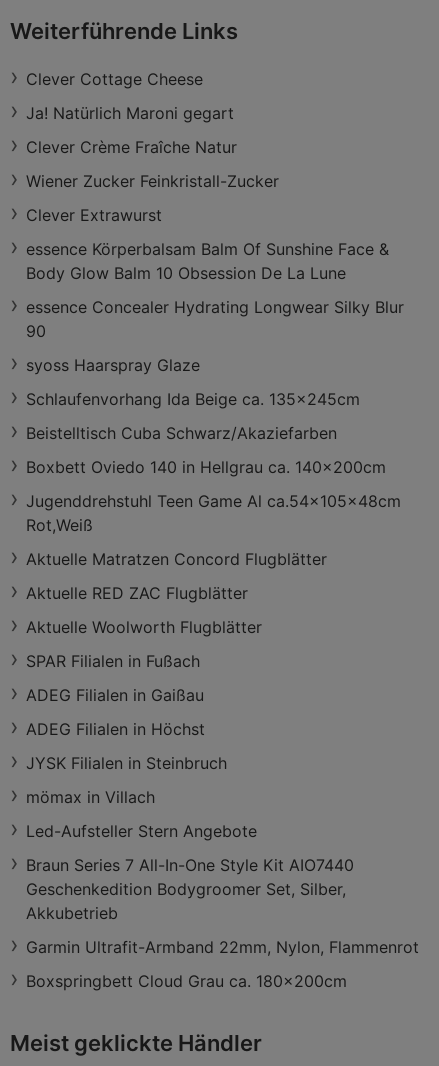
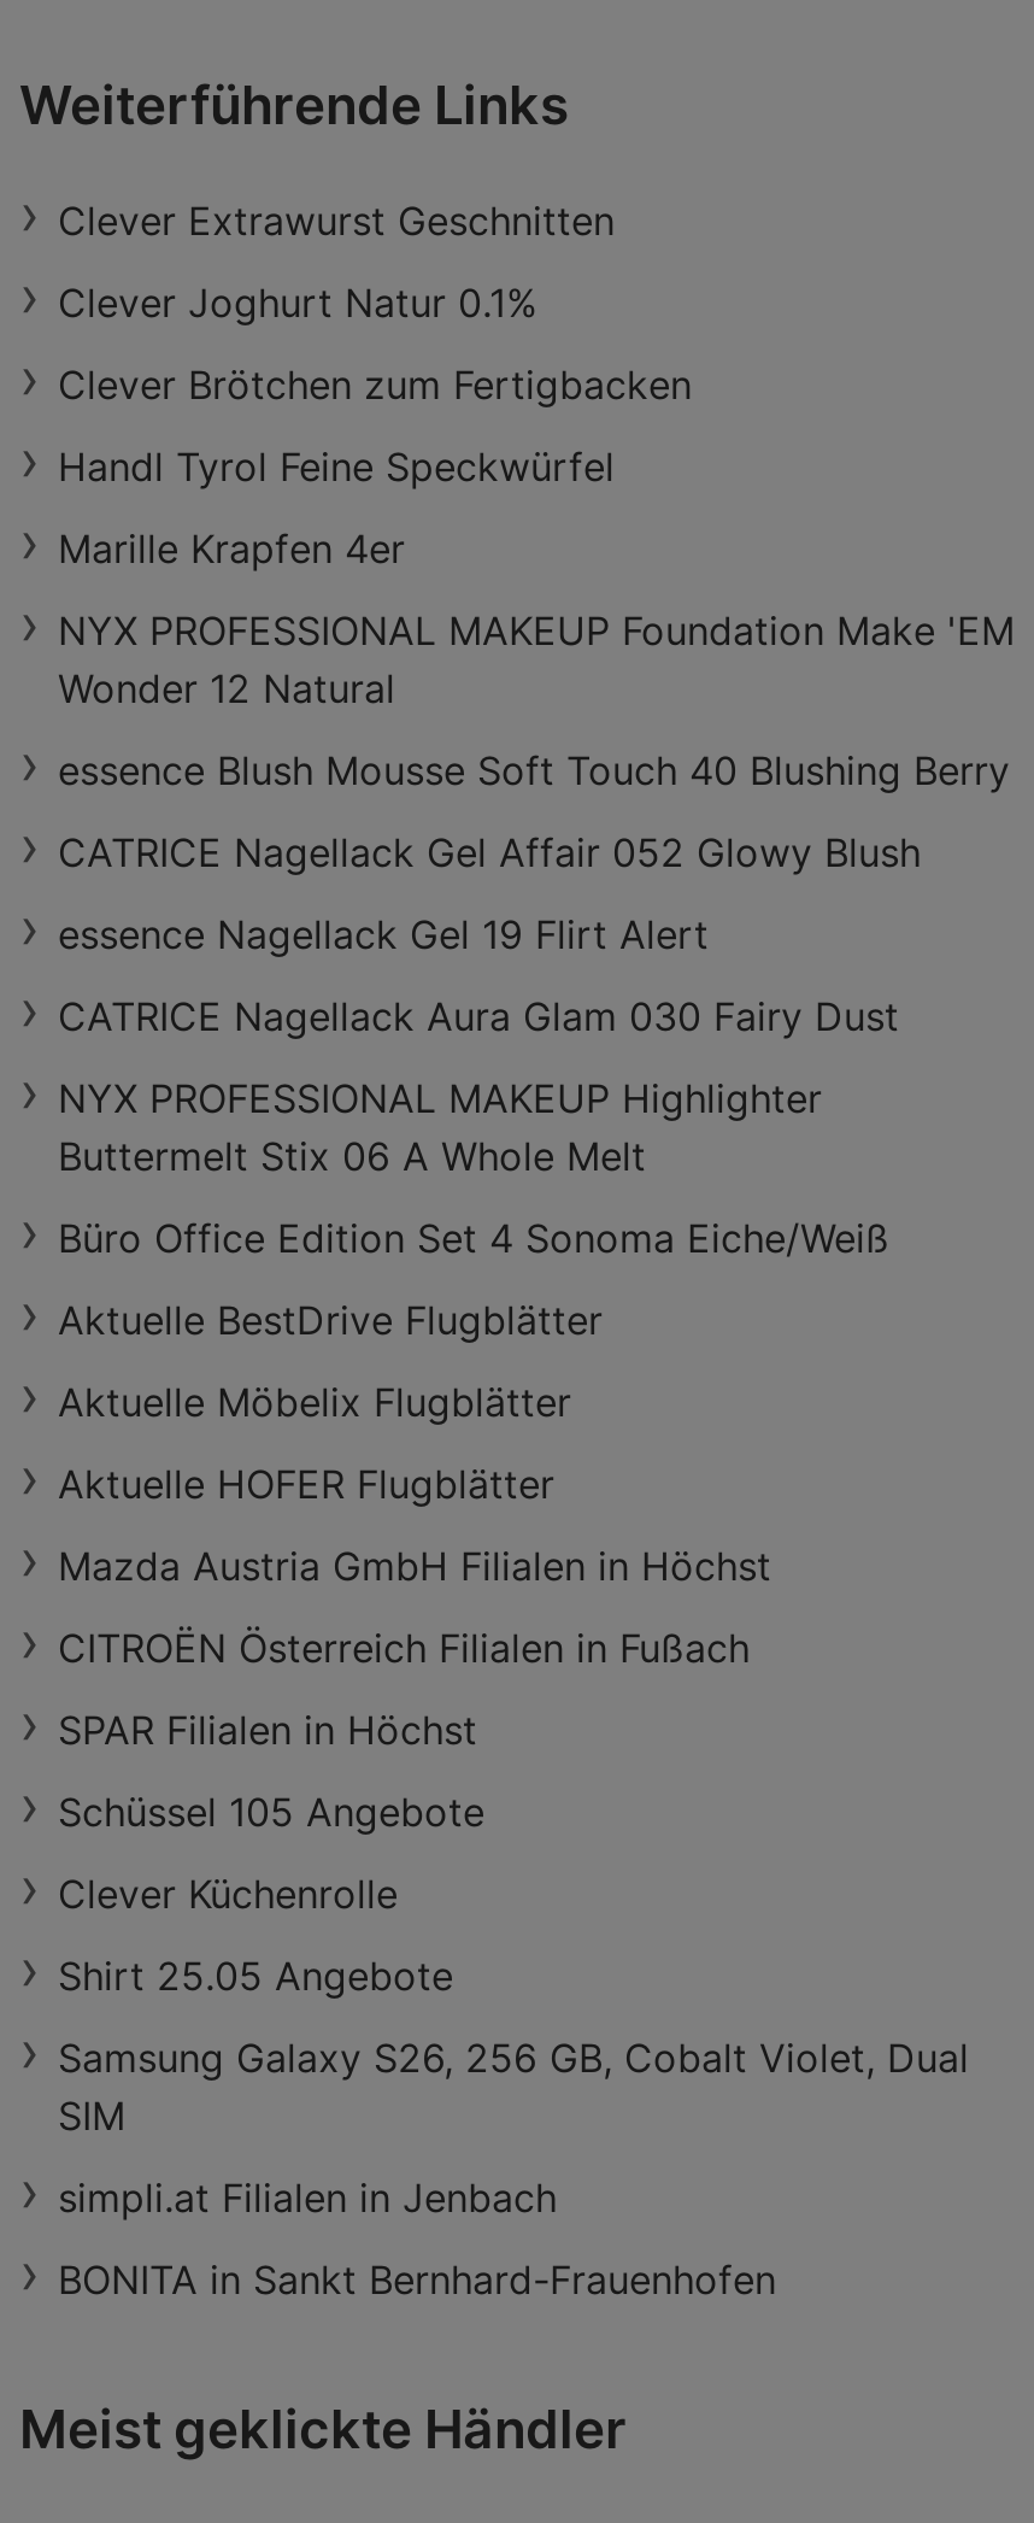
[26,69,203,89] Clever Cottage Cheese -> [58,196,615,244] Clever Extrawurst Geschnitten
[26,103,234,123] Ja! Natürlich Maroni gegart -> [58,278,537,326] Clever Joghurt Natur 0.1%
[26,137,237,157] Clever Crème Fraîche Natur -> [58,360,692,408] Clever Brötchen zum Fertigbacken
[26,171,279,191] Wiener Zucker Feinkristall-Zucker -> [58,442,615,490] Handl Tyrol Feine Speckwürfel
[26,205,162,225] Clever Extrawurst -> [58,524,405,572] Marille Krapfen 4er
[26,239,389,283] essence Körperbalsam Balm Of Sunshine Face & | Body Glow Balm 10 Obsession De La Lune -> [58,606,1015,712] NYX PROFESSIONAL MAKEUP Foundation Make 'EM | Wonder 12 Natural
[26,297,404,341] essence Concealer Hydrating Longwear Silky Blur | 90 -> [58,746,1010,794] essence Blush Mousse Soft Touch 40 Blushing Berry
[26,355,200,375] syoss Haarspray Glaze -> [58,828,921,876] CATRICE Nagellack Gel Affair 052 Glowy Blush
[26,389,360,409] Schlaufenvorhang Ida Beige ca. 135x245cm -> [58,910,709,958] essence Nagellack Gel 19 Flirt Alert
[26,423,337,443] Beistelltisch Cuba Schwarz/Akaziefarben -> [58,992,899,1040] CATRICE Nagellack Aura Glam 030 Fairy Dust
[26,457,386,477] Boxbett Oviedo 140 in Hellgrau ca. 140x200cm -> [58,1074,822,1180] NYX PROFESSIONAL MAKEUP Highlighter | Buttermelt Stix 06 A Whole Melt
[26,491,401,535] Jugenddrehstuhl Teen Game Al ca.54x105x48cm | Rot,Weiß -> [58,1213,889,1262] Büro Office Edition Set 4 Sonoma Eiche/Weiß
[26,549,327,569] Aktuelle Matratzen Concord Flugblätter -> [58,1295,603,1344] Aktuelle BestDrive Flugblätter
[26,583,248,603] Aktuelle RED ZAC Flugblätter -> [58,1377,571,1426] Aktuelle Möbelix Flugblätter
[26,617,262,637] Aktuelle Woolworth Flugblätter -> [58,1459,554,1508] Aktuelle HOFER Flugblätter
[26,651,200,671] SPAR Filialen in Fußach -> [58,1541,771,1590] Mazda Austria GmbH Filialen in Höchst
[26,685,204,705] ADEG Filialen in Gaißau -> [58,1623,750,1671] CITROËN Österreich Filialen in Fußach
[26,719,205,739] ADEG Filialen in Höchst -> [58,1705,477,1753] SPAR Filialen in Höchst
[26,753,227,773] JYSK Filialen in Steinbruch -> [58,1787,484,1835] Schüssel 105 Angebote
[26,787,155,807] mömax in Villach -> [58,1869,398,1917] Clever Küchenrolle
[26,821,257,841] Led-Aufsteller Stern Angebote -> [58,1951,453,1999] Shirt 25.05 Angebote
[26,855,354,923] Braun Series 7 All-In-One Style Kit AIO7440 | Geschenkedition Bodygroomer Set, Silber, | Akkubetrieb -> [58,2033,969,2139] Samsung Galaxy S26, 256 GB, Cobalt Violet, Dual | SIM
[26,937,419,957] Garmin Ultrafit-Armband 22mm, Nylon, Flammenrot -> [58,2173,557,2221] simpli.at Filialen in Jenbach
[26,971,347,991] Boxspringbett Cloud Grau ca. 180x200cm -> [58,2255,776,2303] BONITA in Sankt Bernhard-Frauenhofen

